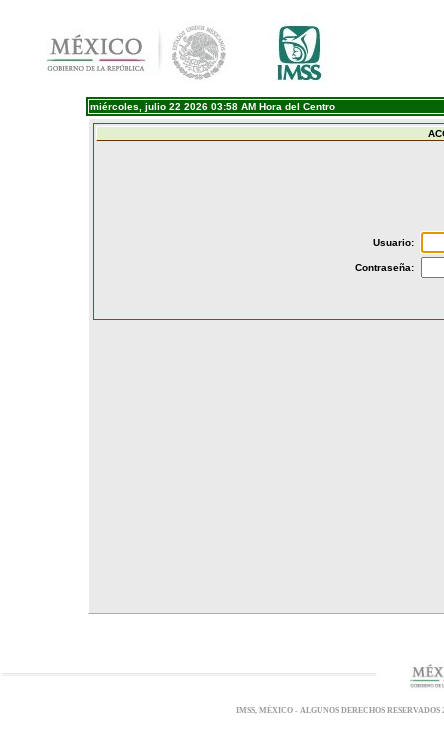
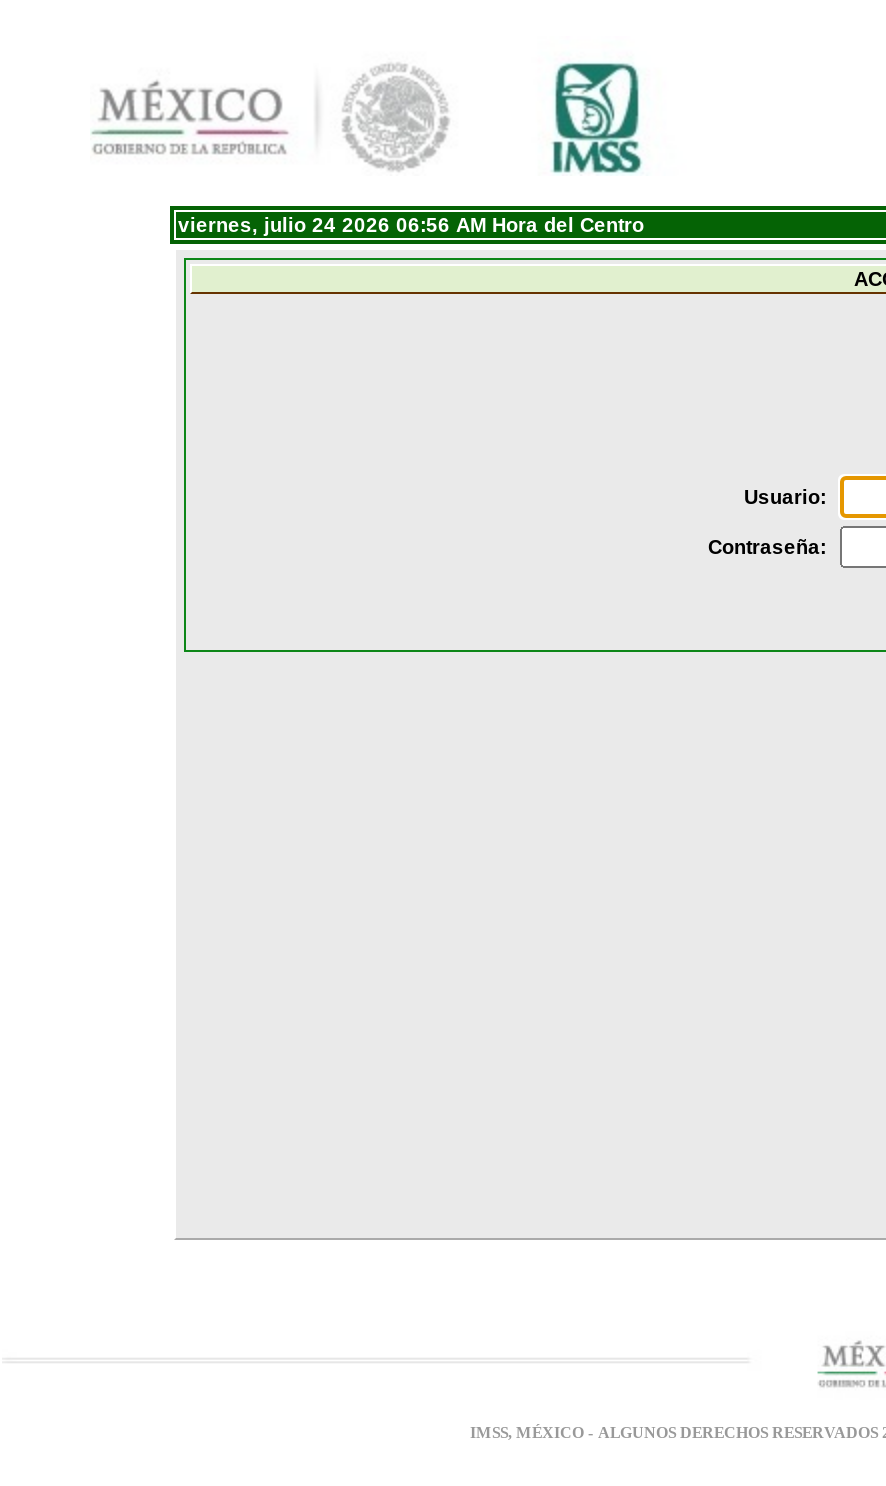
[90,101,335,112] miércoles, julio 22 2026 03:58 AM Hora del Centro -> [178,214,644,236] viernes, julio 24 2026 06:56 AM Hora del Centro

